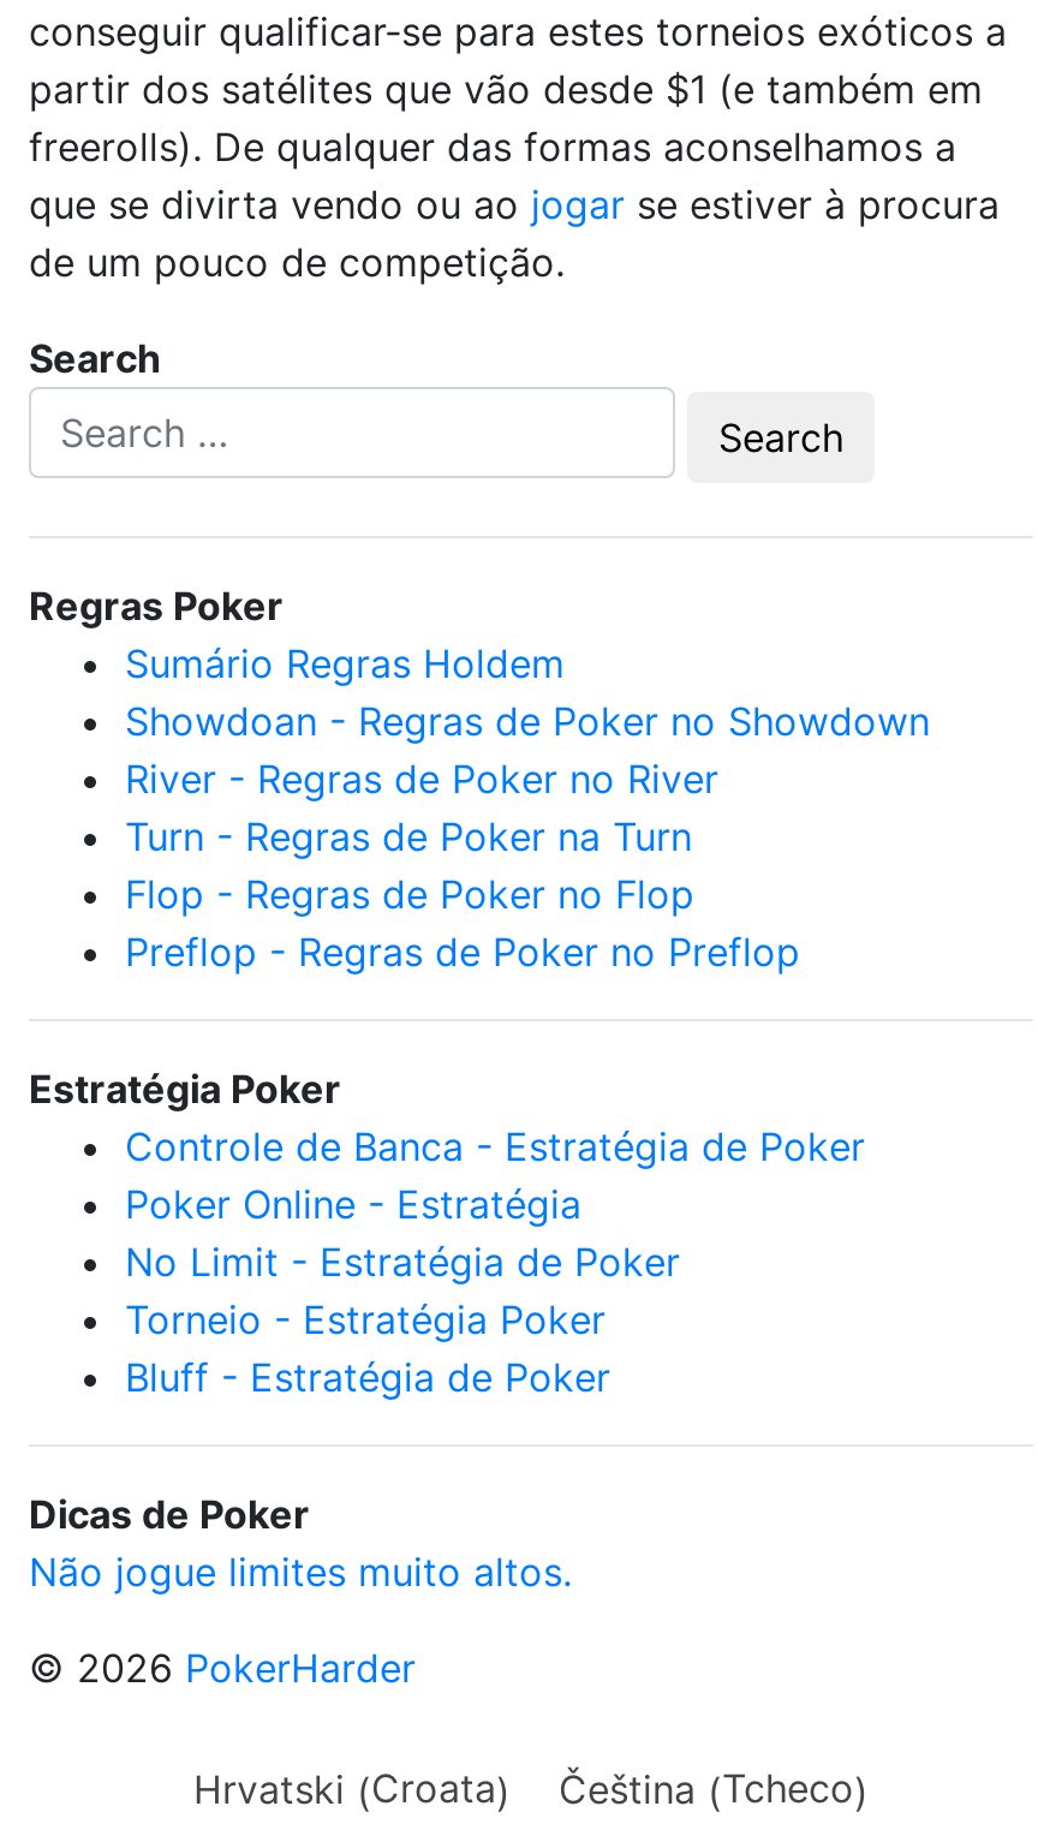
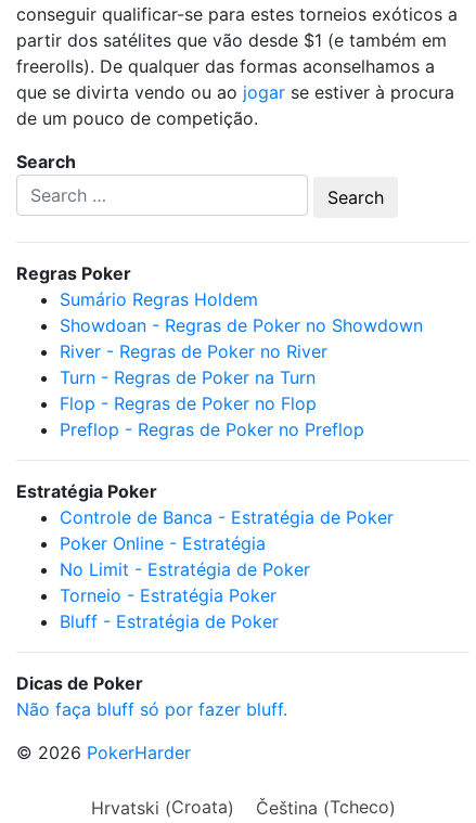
[29,1548,572,1596] Não jogue limites muito altos. -> [16,699,287,720] Não faça bluff só por fazer bluff.

